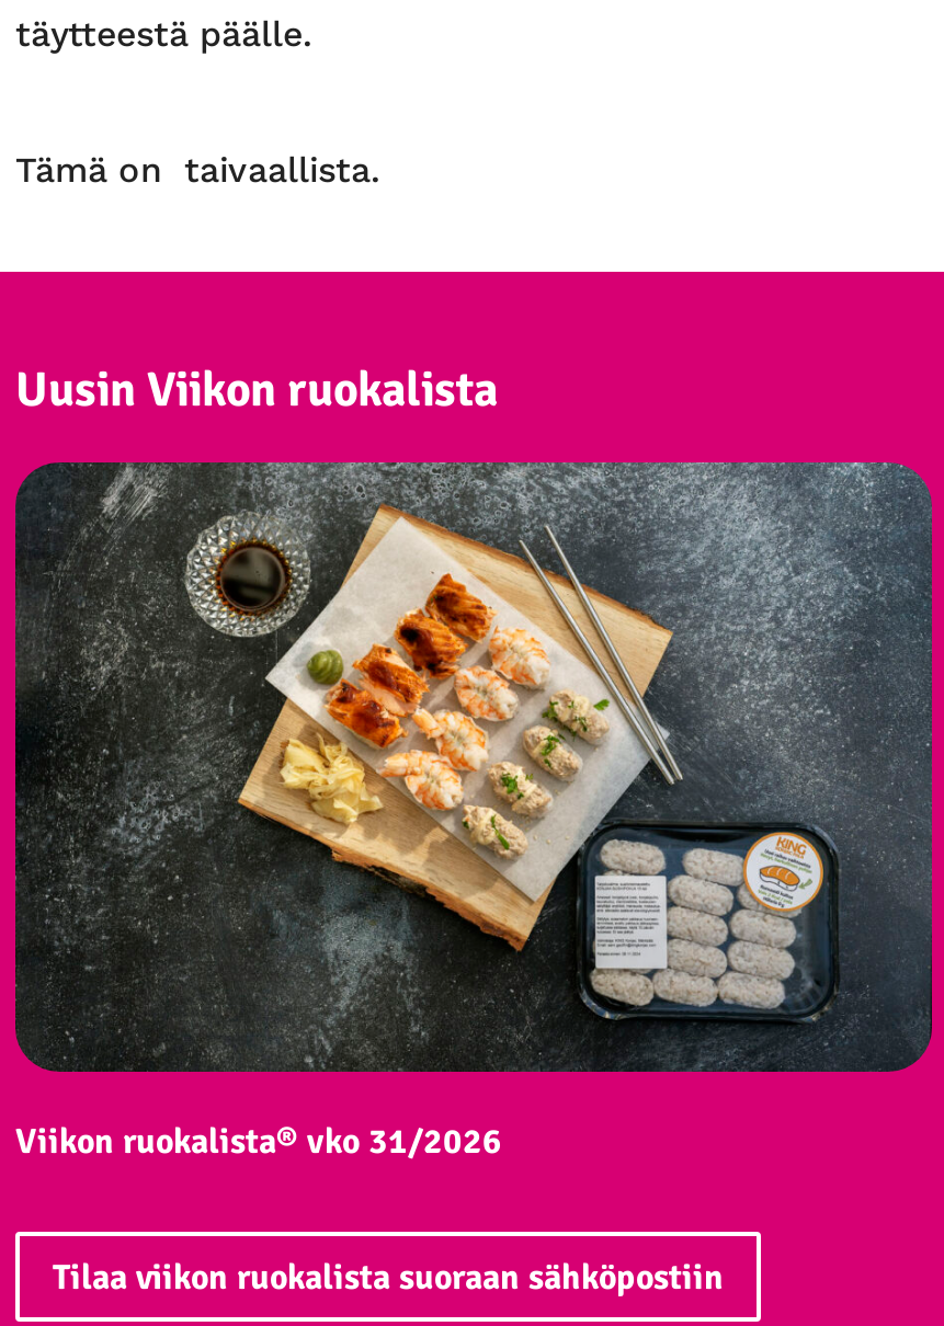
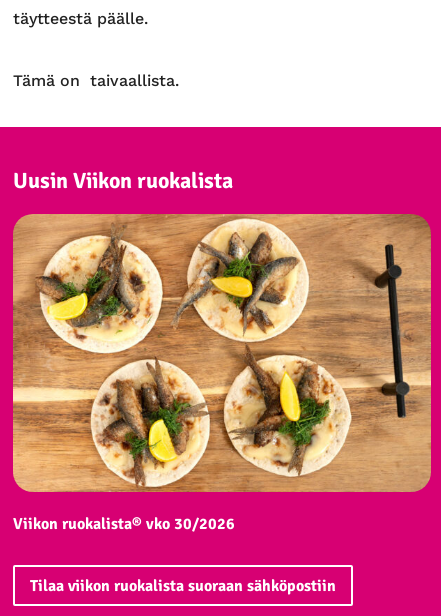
[13,460,934,1163] [image] | Viikon ruokalista® vko 31/2026 -> [12,213,432,533] [image] | Viikon ruokalista® vko 30/2026

